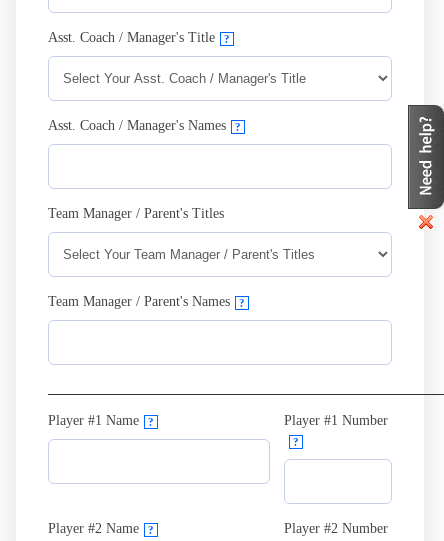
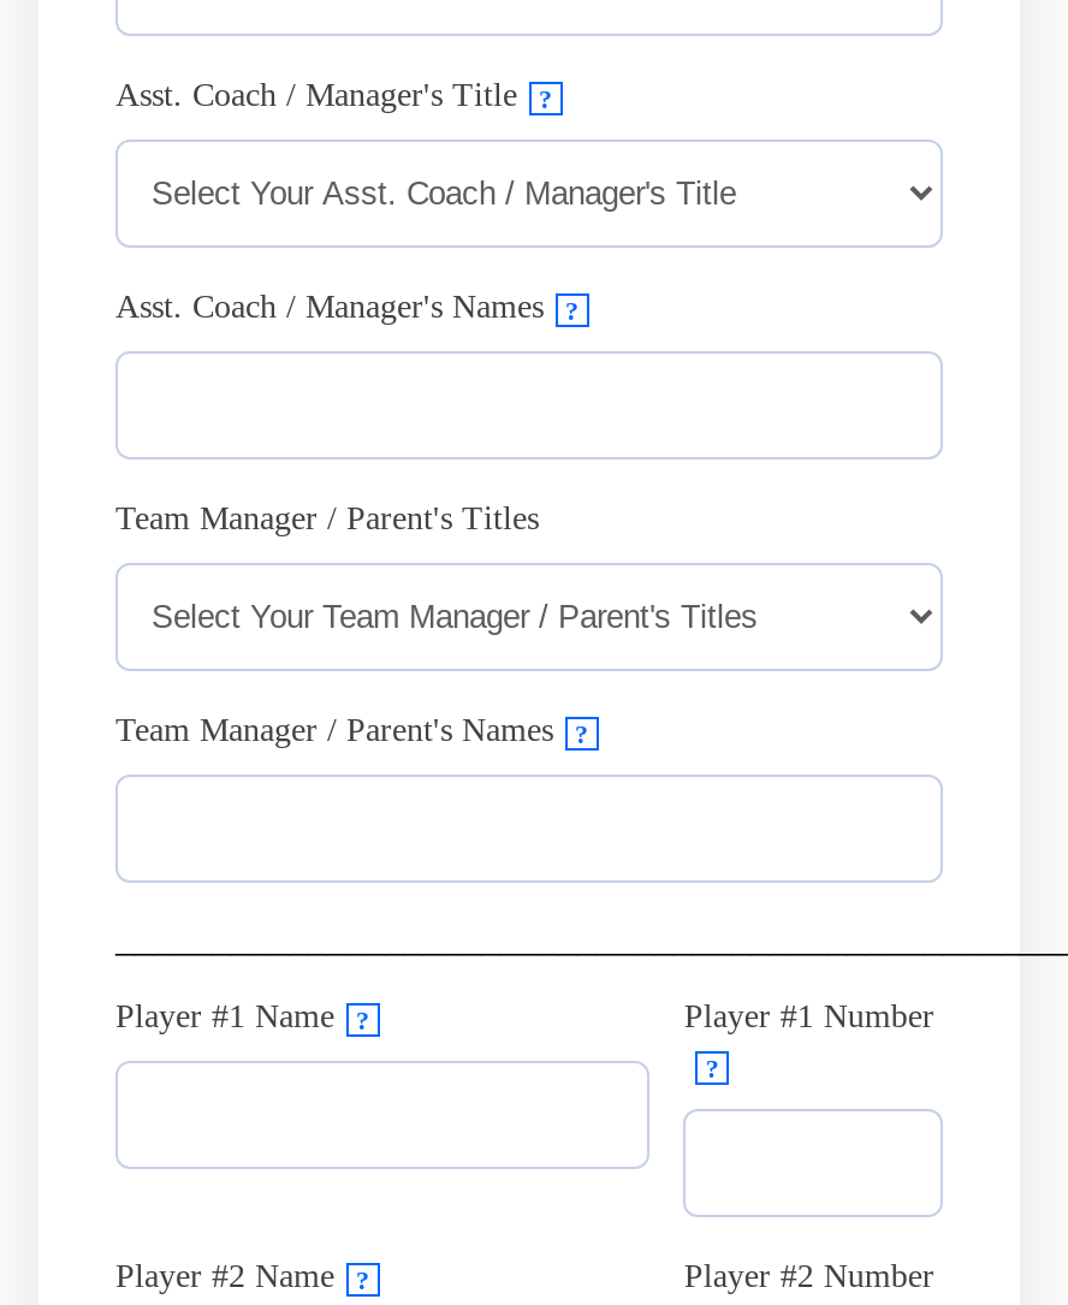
[407,104,441,230] [image] -> none

